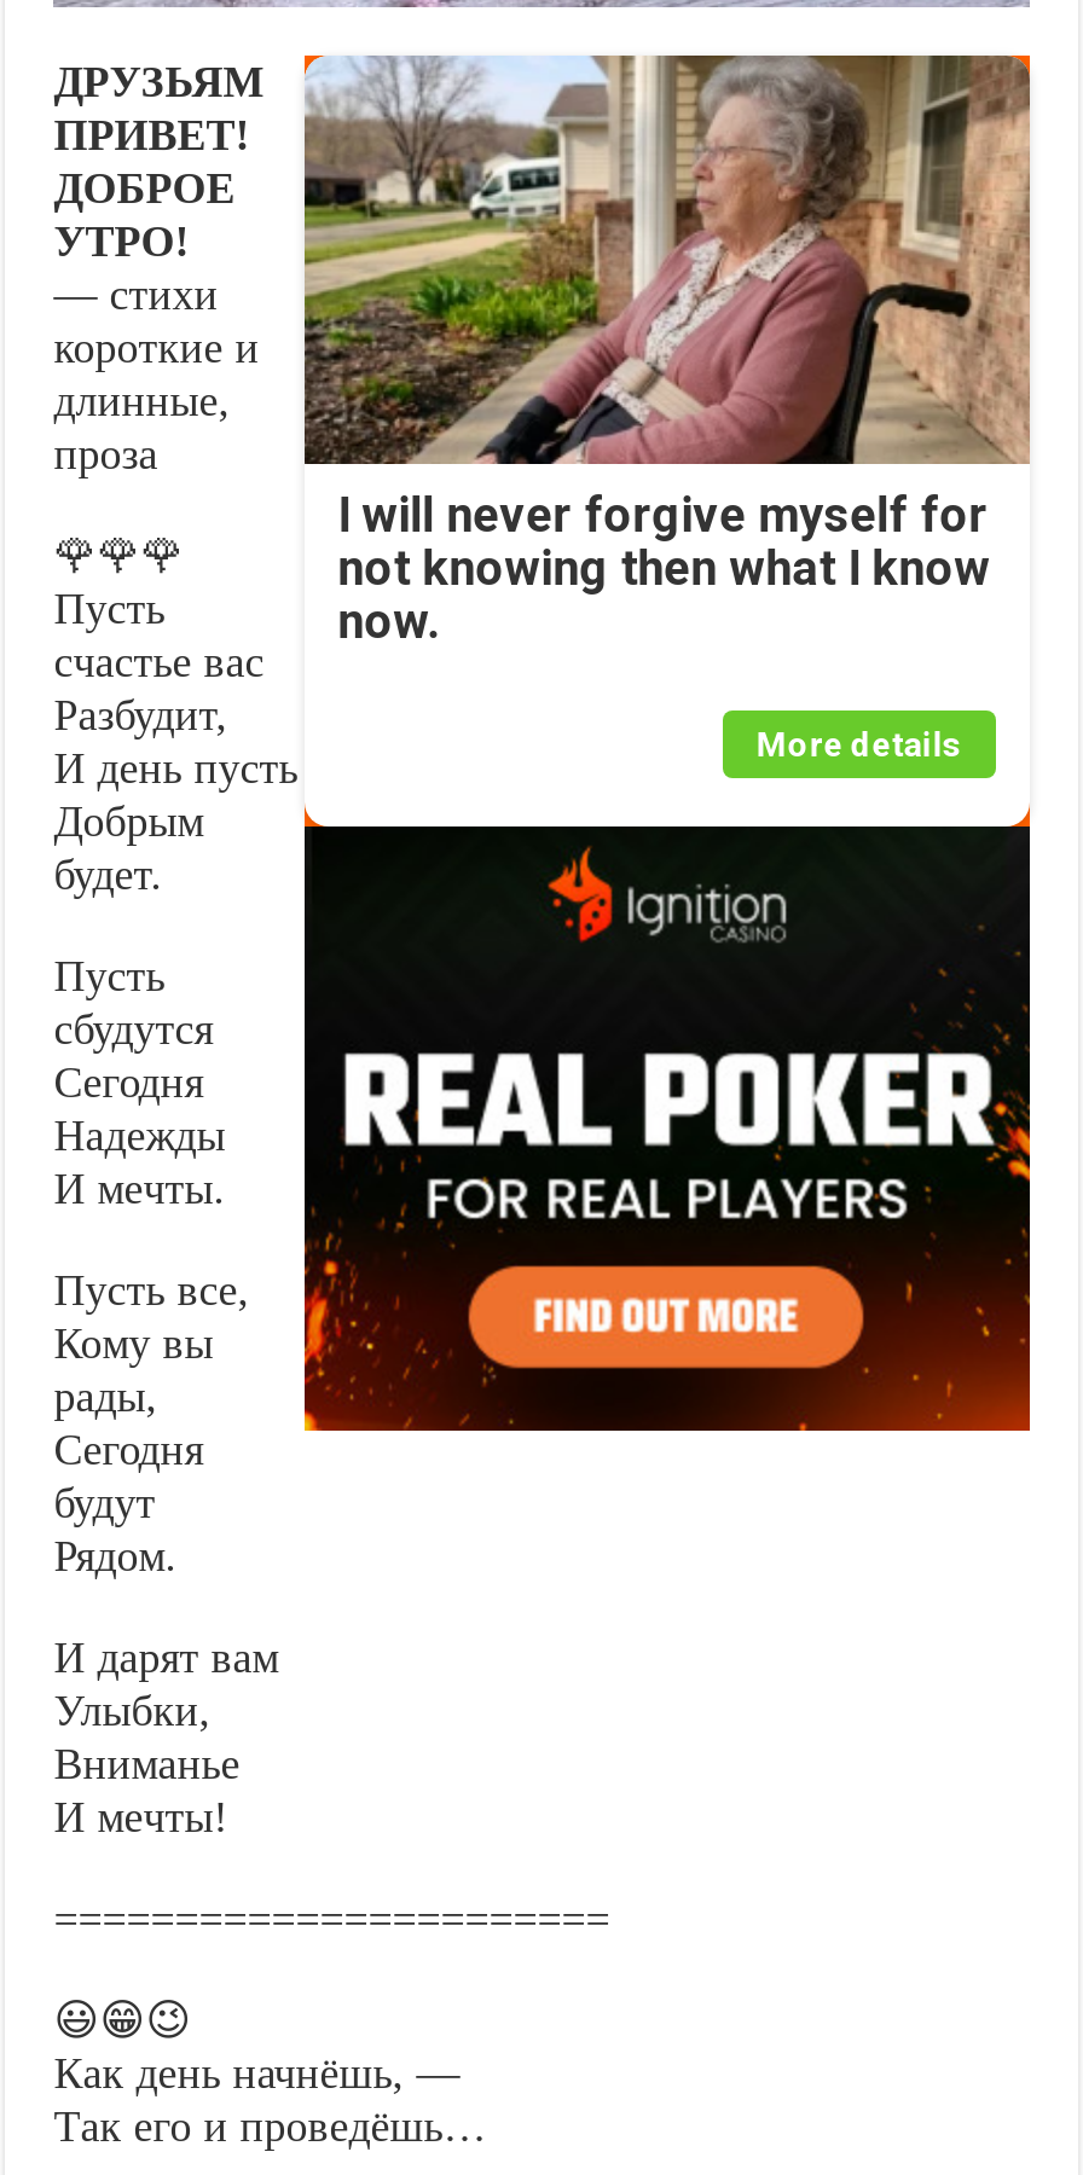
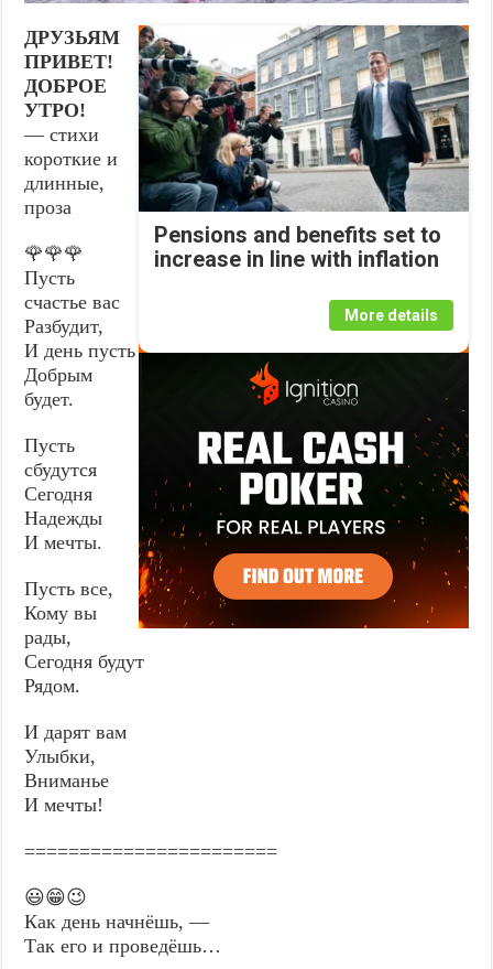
[302,53,1030,650] [image] | I will never forgive myself for | not knowing then what I know | now. -> [138,25,470,272] [image] | Pensions and benefits set to | increase in line with inflation
[302,889,1032,1399] [image] -> [138,381,470,621] [image]

